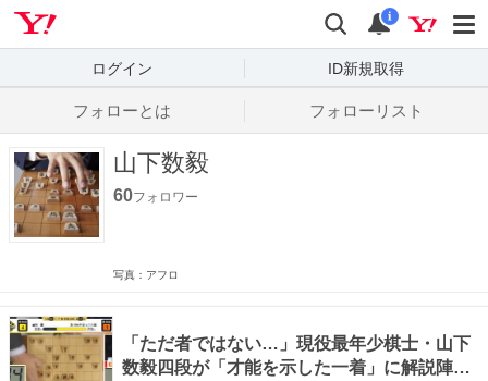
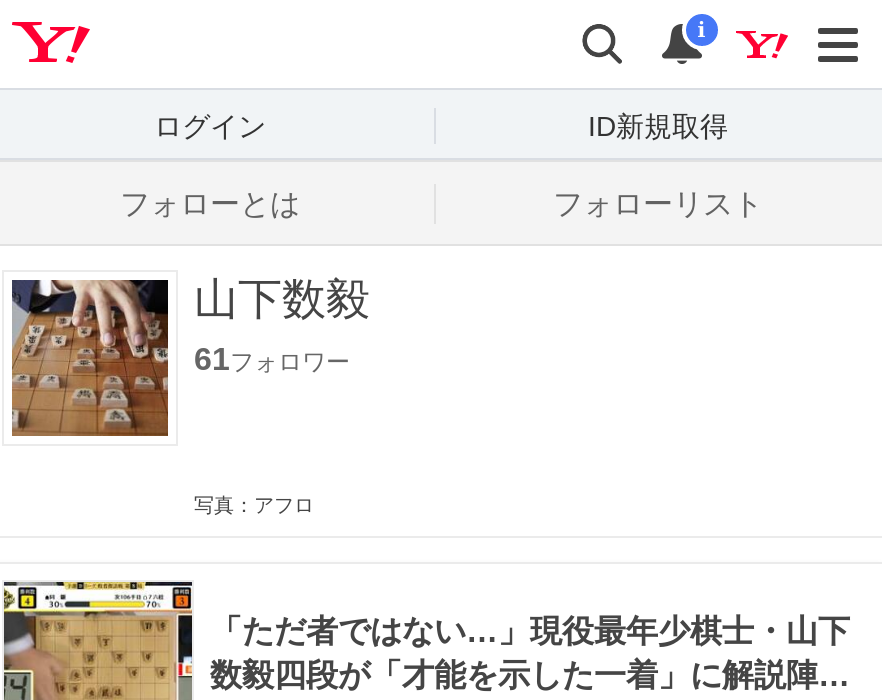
[113,186,198,205] 60フォロワー -> [194,342,350,376] 61フォロワー

